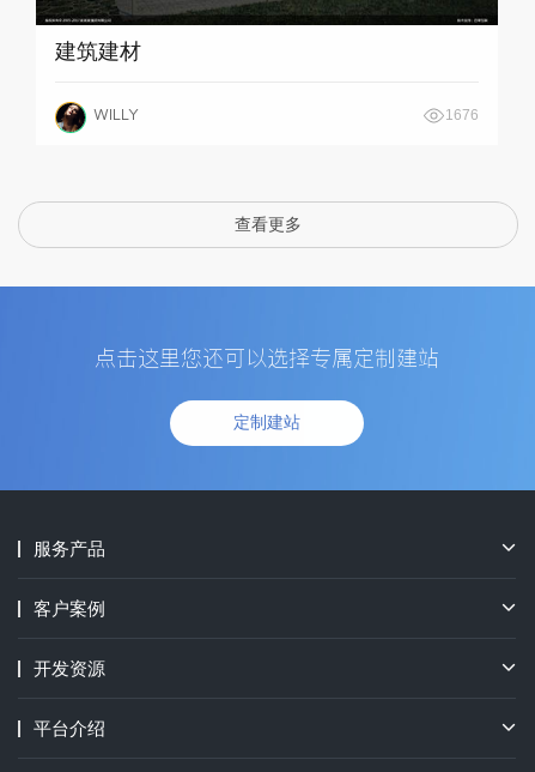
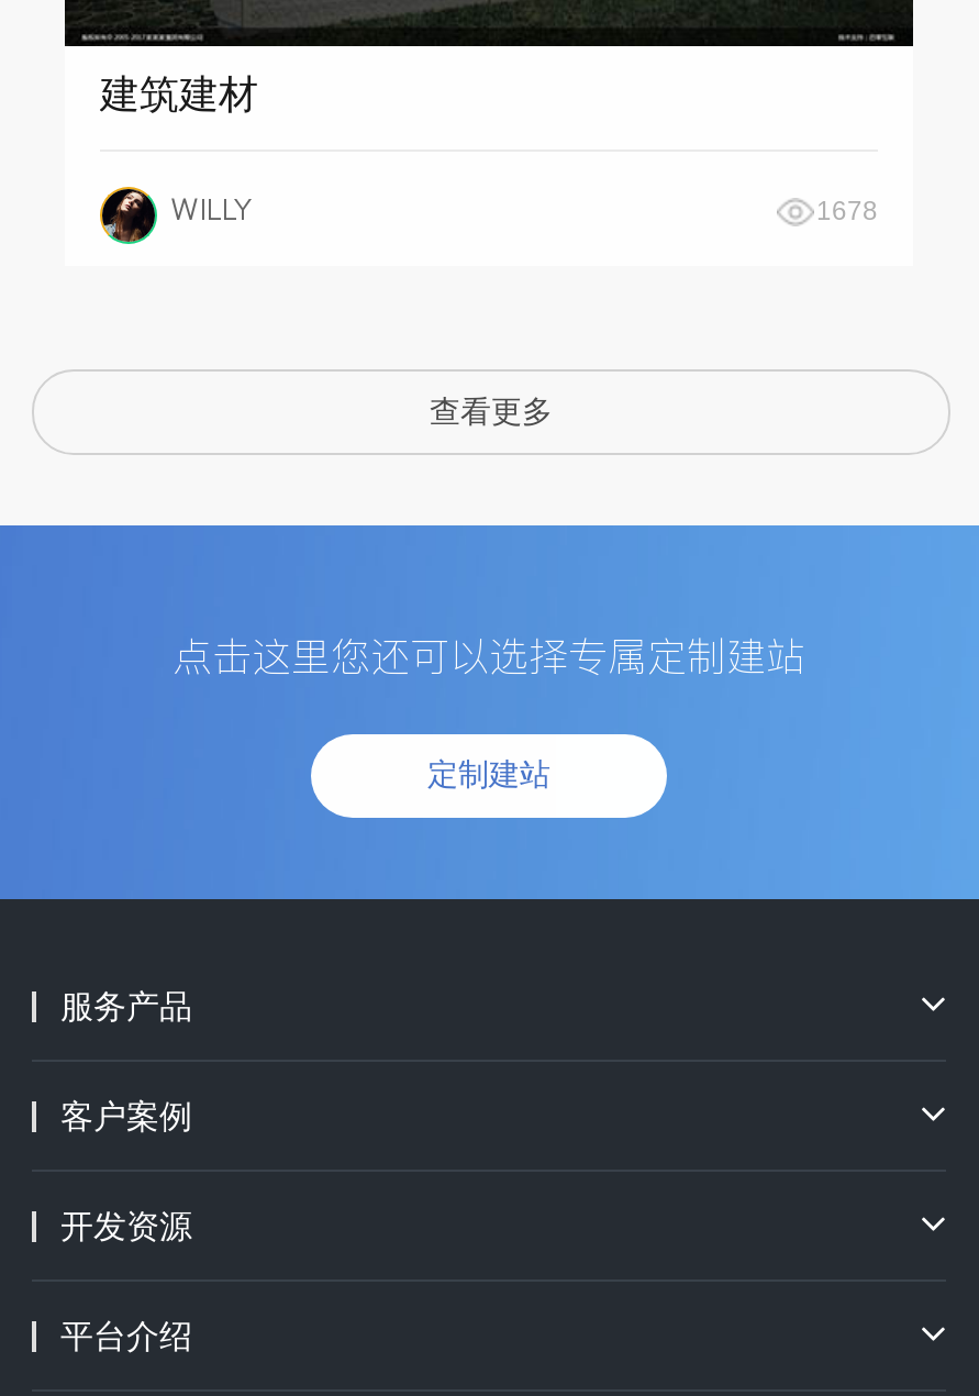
[445,107,479,123] 1676 -> [816,196,878,226] 1678

